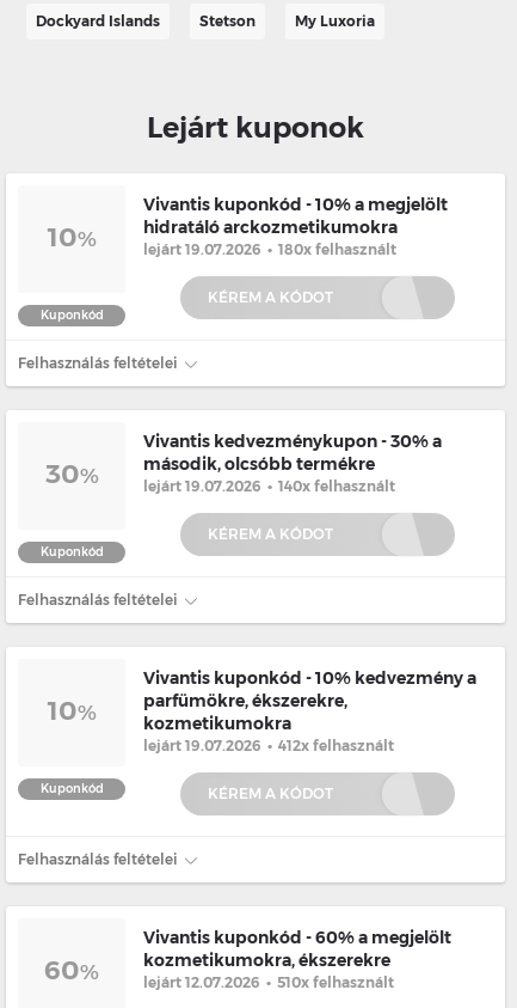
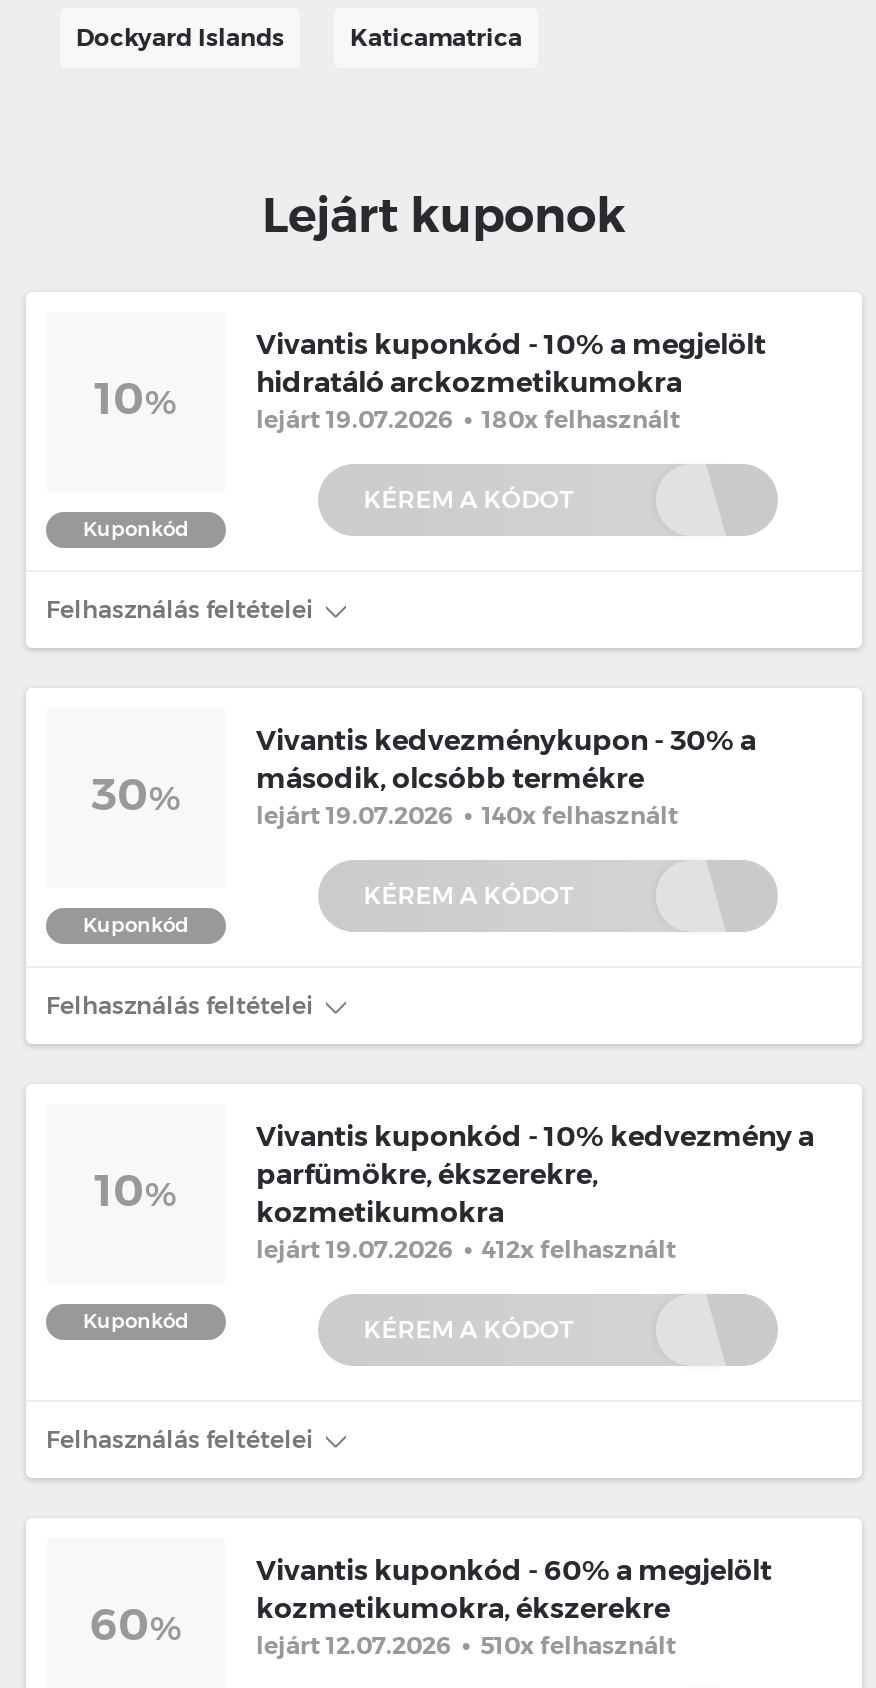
[199,12,375,30] Stetson | My Luxoria -> [350,22,522,52] Katicamatrica

